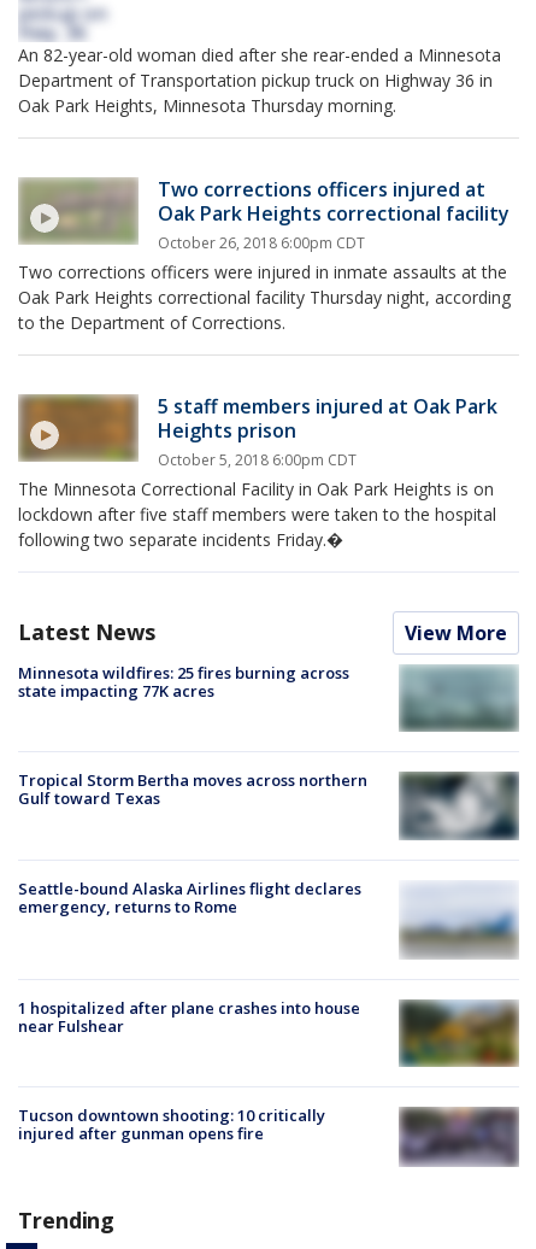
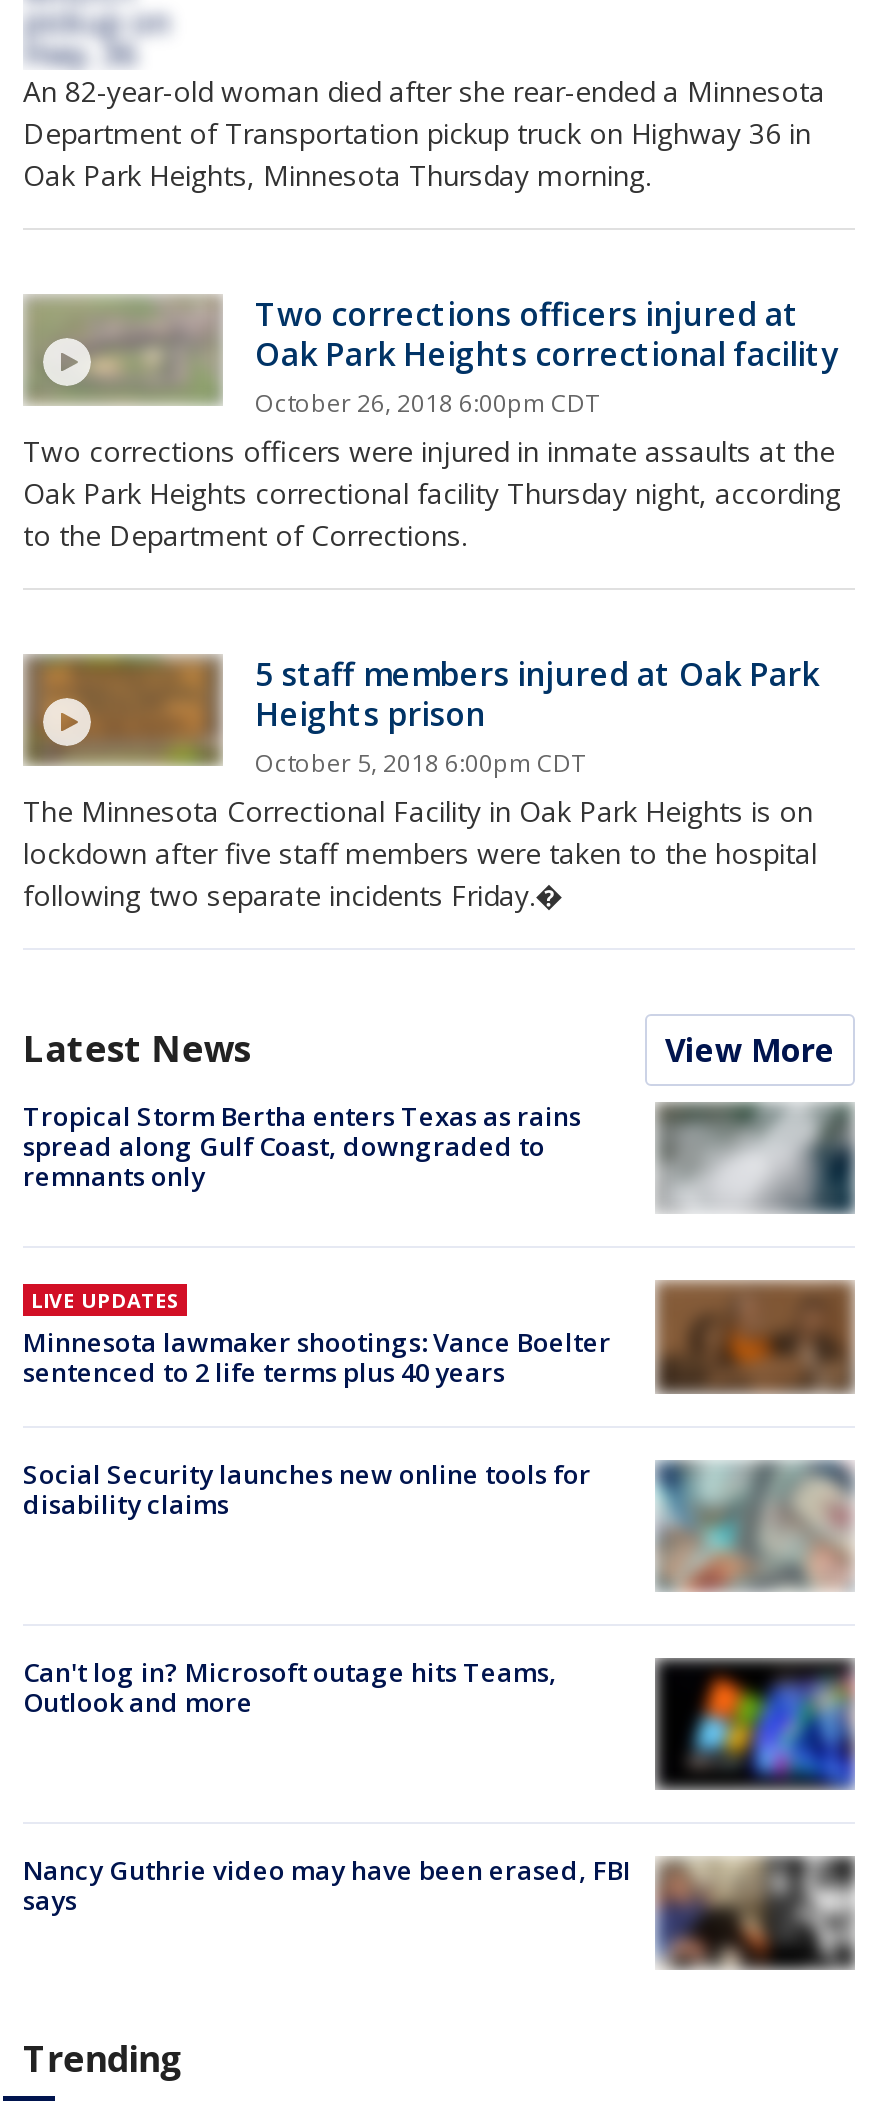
[18,662,349,702] Minnesota wildfires: 25 fires burning across | state impacting 77K acres -> [23,1098,581,1194] Tropical Storm Bertha enters Texas as rains | spread along Gulf Coast, downgraded to | remnants only
[400,665,519,732] [image] -> [657,1102,855,1212] [image]
[18,769,519,840] [image] | Tropical Storm Bertha moves across northern | Gulf toward Texas -> [23,1280,855,1394] [image] | LIVE UPDATES | Minnesota lawmaker shootings: Vance Boelter | sentenced to 2 life terms plus 40 years
[18,877,518,960] [image] | Seattle-bound Alaska Airlines flight declares | emergency, returns to Rome -> [23,1455,855,1590] [image] | Social Security launches new online tools for | disability claims
[18,997,360,1037] 1 hospitalized after plane crashes into house | near Fulshear -> [23,1653,557,1719] Can't log in? Microsoft outage hits Teams, | Outlook and more
[399,999,519,1068] [image] -> [657,1658,855,1792] [image]
[18,1105,325,1145] Tucson downtown shooting: 10 critically | injured after gunman opens fire -> [23,1853,631,1919] Nancy Guthrie video may have been erased, FBI | says
[402,1106,519,1168] [image] -> [655,1854,853,1972] [image]

